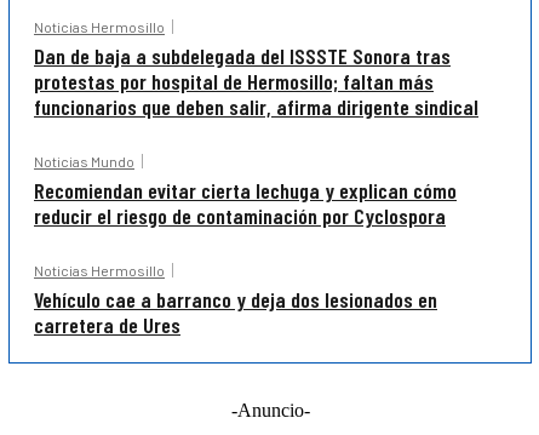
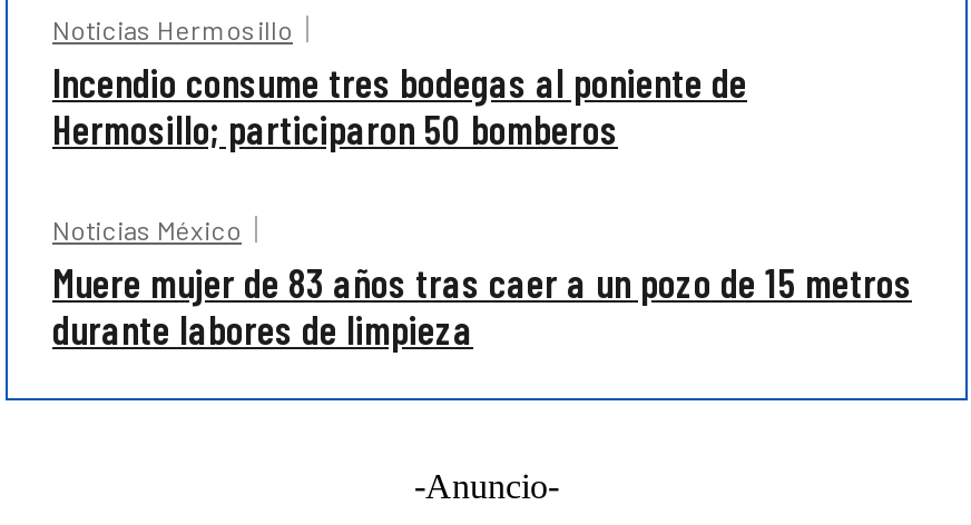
[34,43,478,338] Dan de baja a subdelegada del ISSSTE Sonora tras | protestas por hospital de Hermosillo; faltan más | funcionarios que deben salir, afirma dirigente sindical | Noticias Mundo | Recomiendan evitar cierta lechuga y explican cómo | reducir el riesgo de contaminación por Cyclospora | Noticias Hermosillo | Vehículo cae a barranco y deja dos lesionados en | carretera de Ures -> [52,58,912,354] Incendio consume tres bodegas al poniente de | Hermosillo; participaron 50 bomberos | Noticias México | Muere mujer de 83 años tras caer a un pozo de 15 metros | durante labores de limpieza

